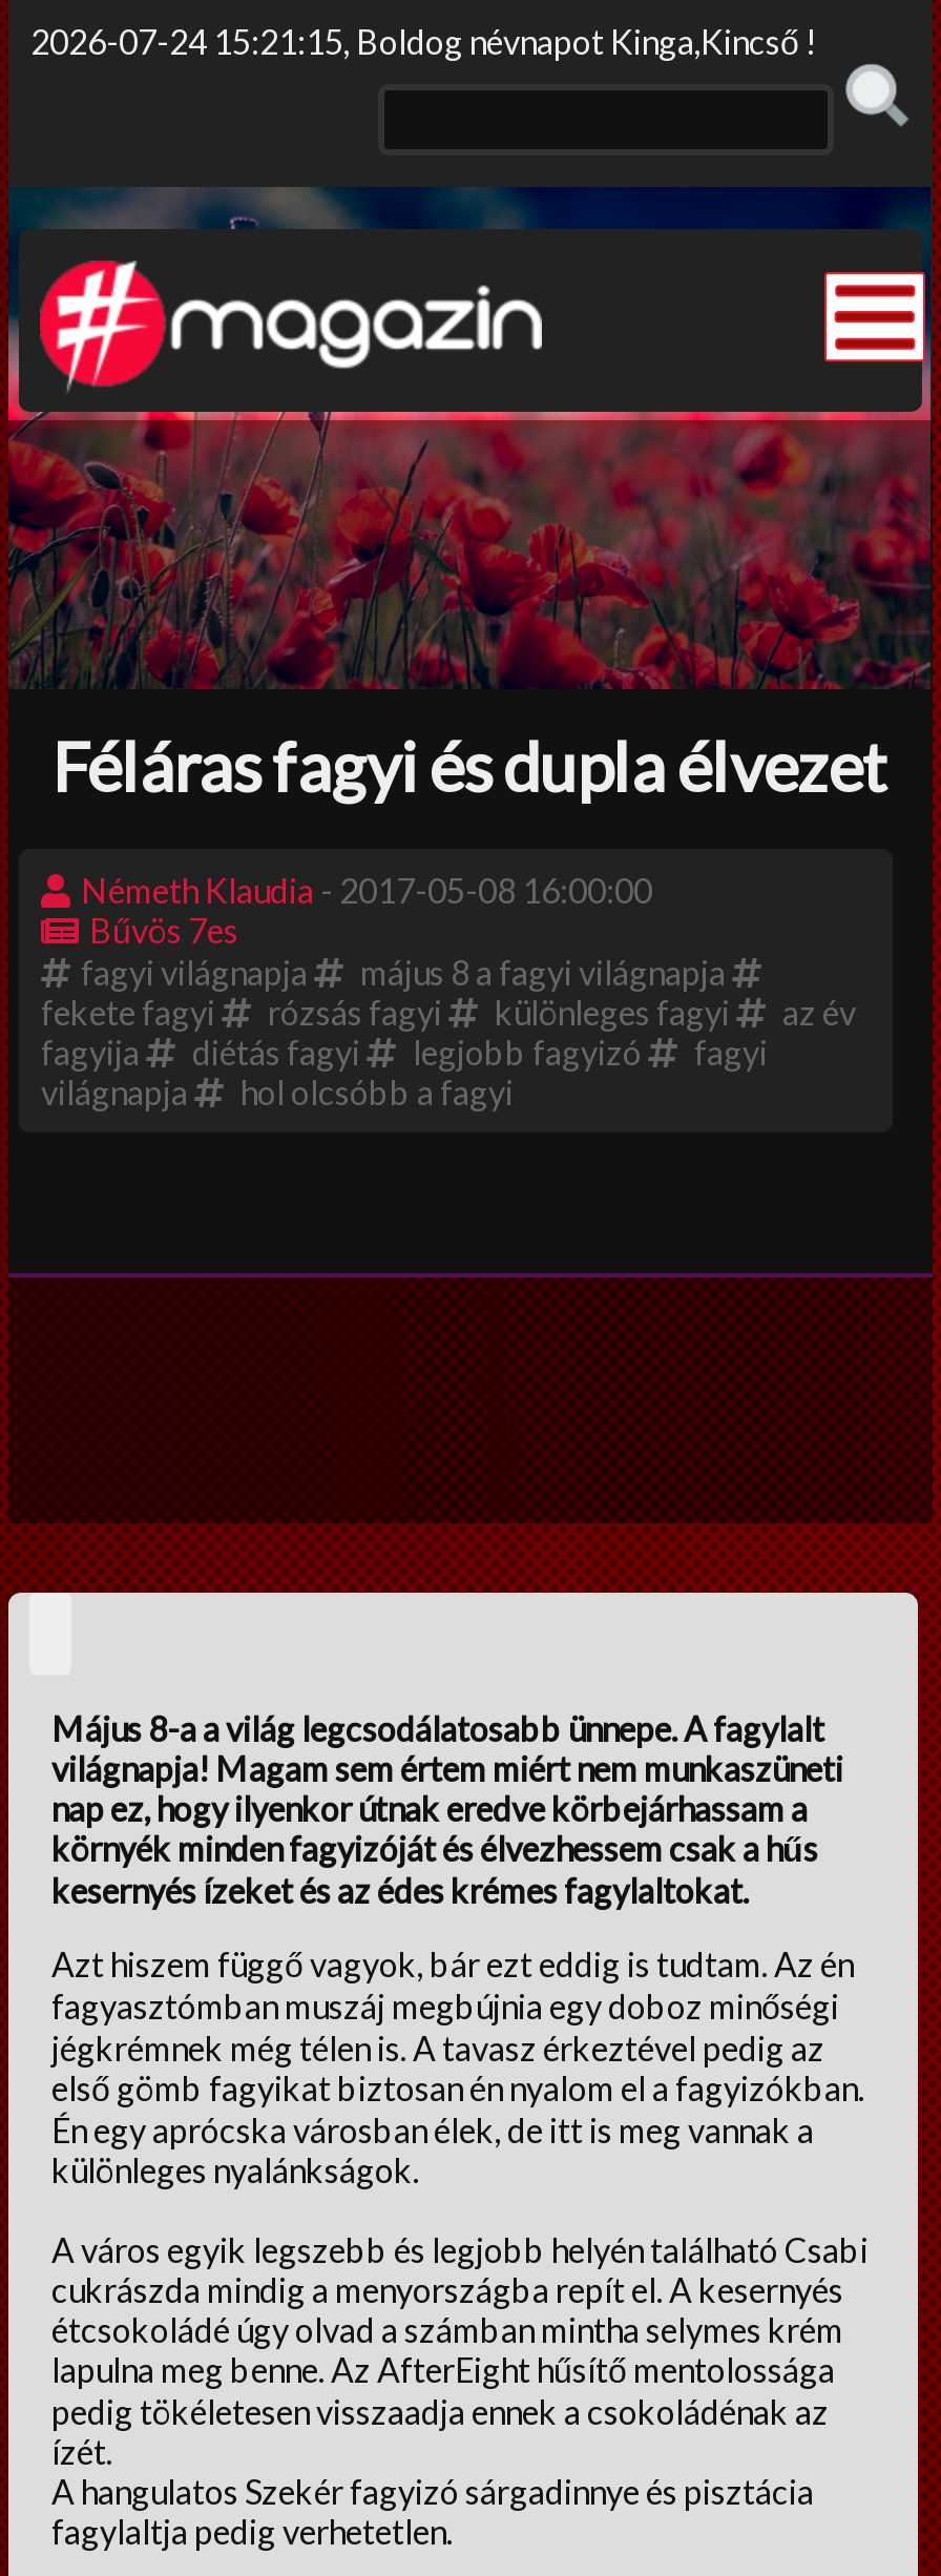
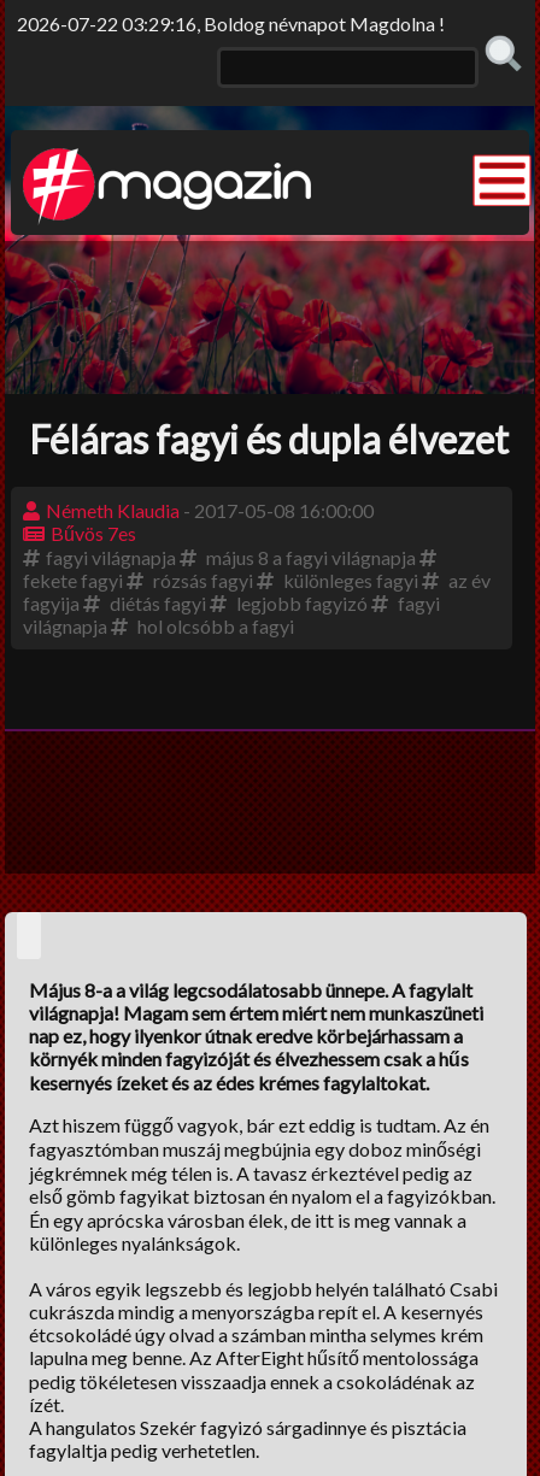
[30,21,816,61] 2026-07-24 15:21:15, Boldog névnapot Kinga,Kincső ! -> [17,12,445,35] 2026-07-22 03:29:16, Boldog névnapot Magdolna !

